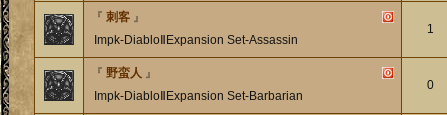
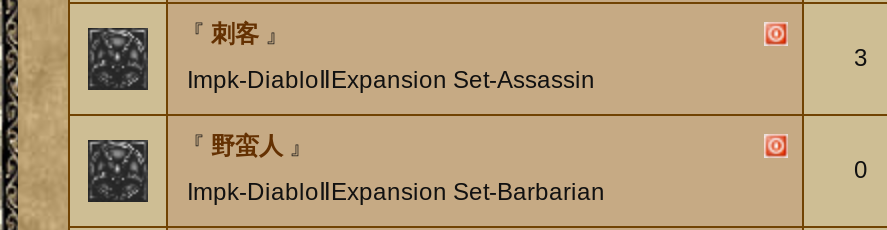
[427,22,434,36] 1 -> [854,44,868,72] 3

